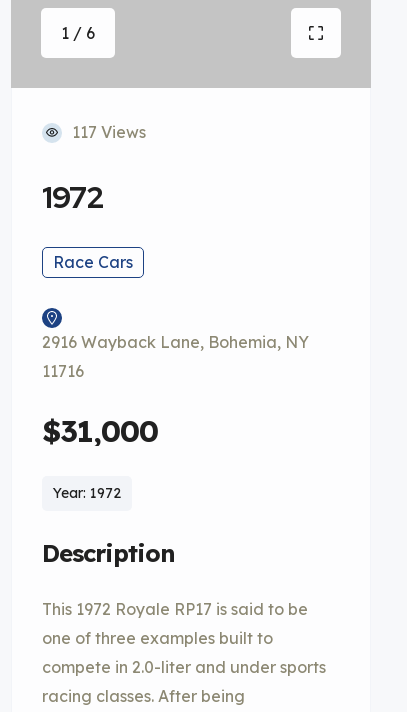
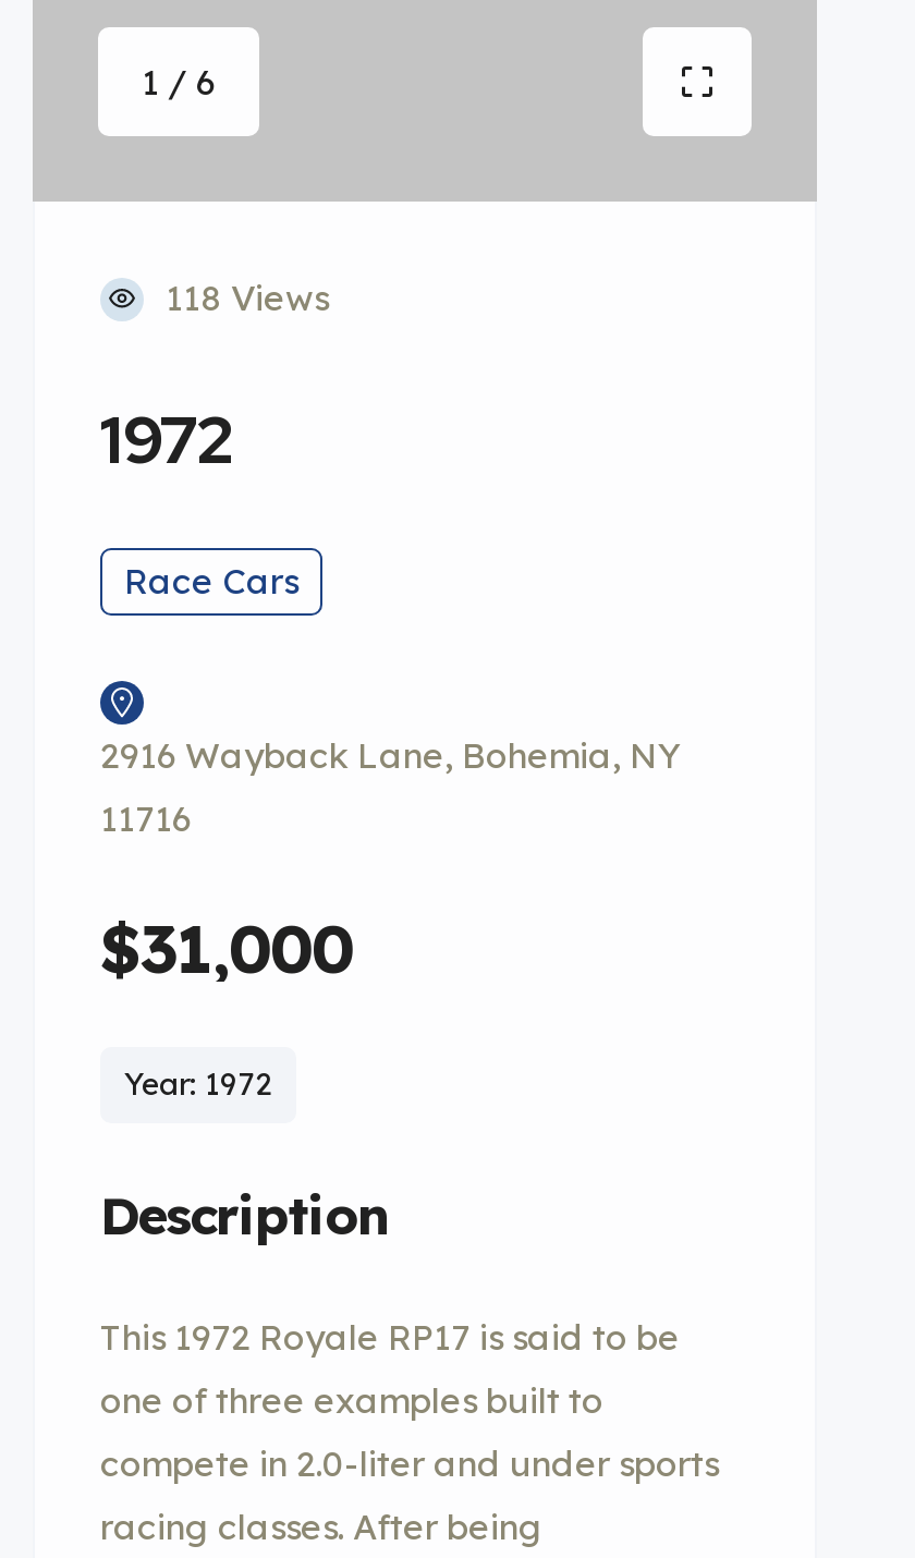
[72,122,146,142] 117 Views -> [166,276,329,319] 118 Views

